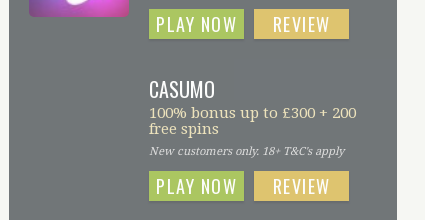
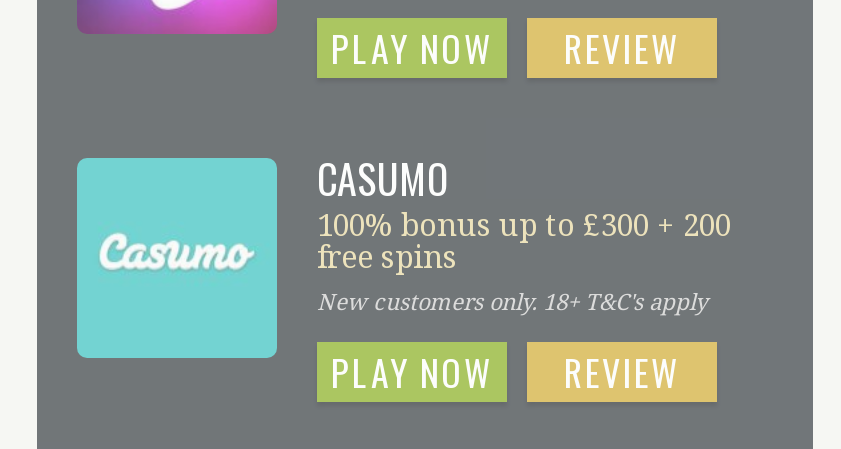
none -> [75,156,279,360] [image]

